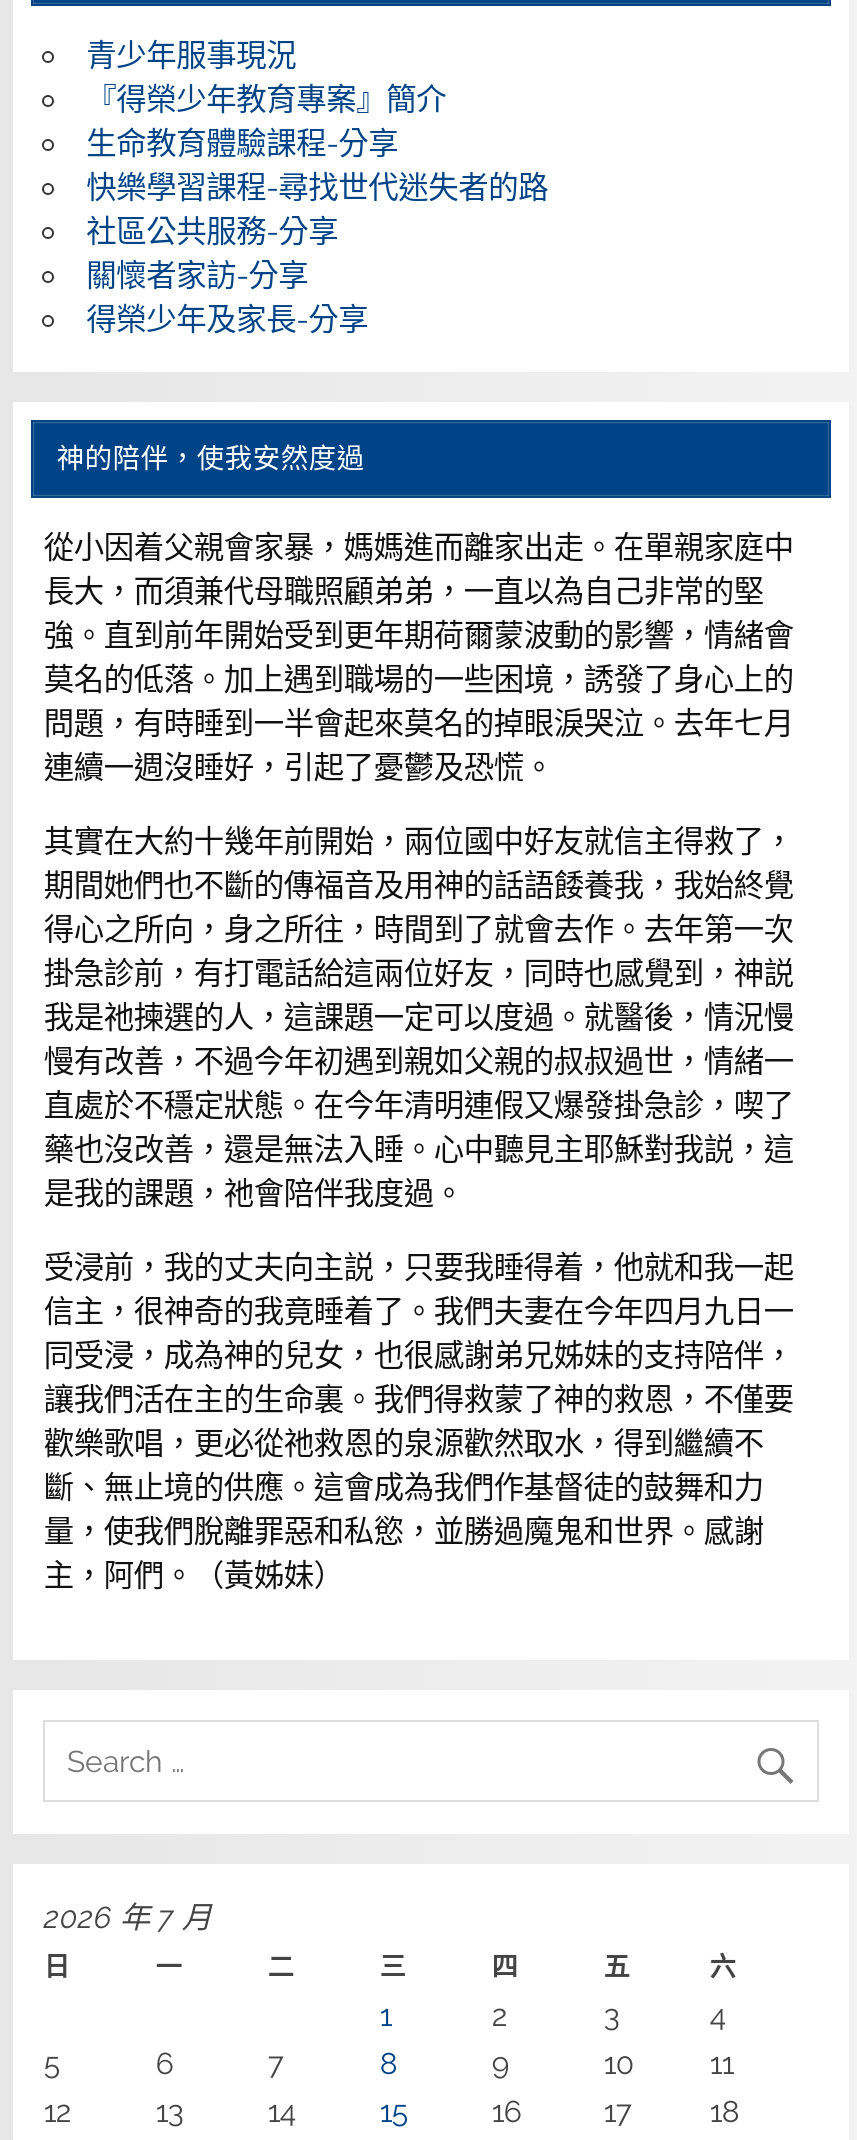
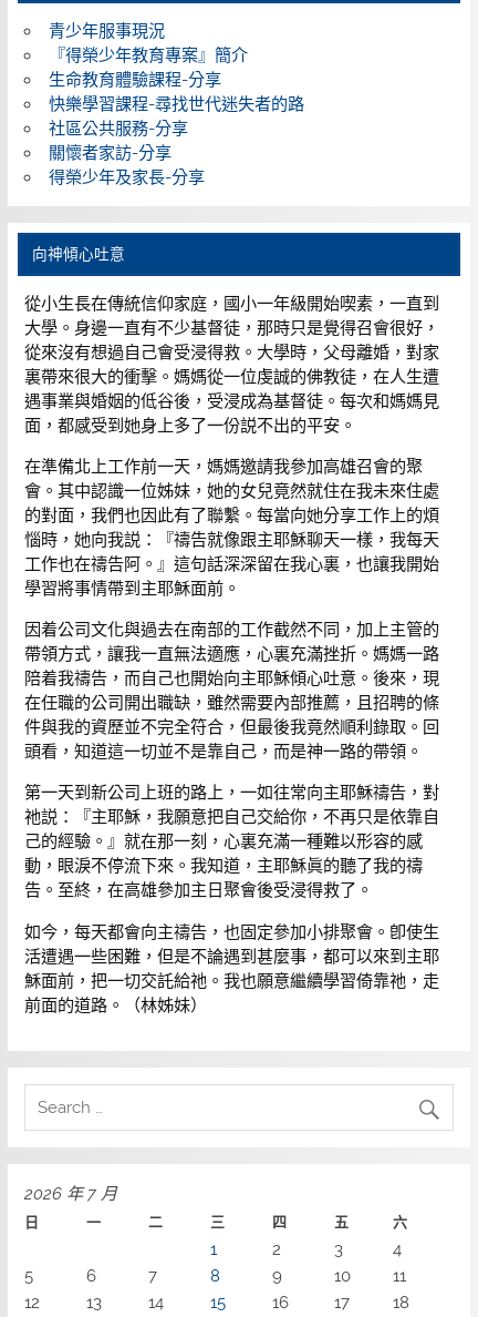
[44,442,794,1594] 神的陪伴，使我安然度過 | 從小因着父親會家暴，媽媽進而離家出走。在單親家庭中 | 長大，而須兼代母職照顧弟弟，一直以為自己非常的堅 | 強。直到前年開始受到更年期荷爾蒙波動的影響，情緒會 | 莫名的低落。加上遇到職場的一些困境，誘發了身心上的 | 問題，有時睡到一半會起來莫名的掉眼淚哭泣。去年七月 | 連續一週沒睡好，引起了憂鬱及恐慌。 | 其實在大約十幾年前開始，兩位國中好友就信主得救了， | 期間她們也不斷的傳福音及用神的話語餧養我，我始終覺 | 得心之所向，身之所往，時間到了就會去作。去年第一次 | 掛急診前，有打電話給這兩位好友，同時也感覺到，神説 | 我是祂揀選的人，這課題一定可以度過。就醫後，情況慢 | 慢有改善，不過今年初遇到親如父親的叔叔過世，情緒一 | 直處於不穩定狀態。在今年清明連假又爆發掛急診，喫了 | 藥也沒改善，還是無法入睡。心中聽見主耶穌對我説，這 | 是我的課題，祂會陪伴我度過。 | 受浸前，我的丈夫向主説，只要我睡得着，他就和我一起 | 信主，很神奇的我竟睡着了。我們夫妻在今年四月九日一 | 同受浸，成為神的兒女，也很感謝弟兄姊妹的支持陪伴， | 讓我們活在主的生命裏。我們得救蒙了神的救恩，不僅要 | 歡樂歌唱，更必從祂救恩的泉源歡然取水，得到繼續不 | 斷、無止境的供應。這會成為我們作基督徒的鼓舞和力 | 量，使我們脫離罪惡和私慾，並勝過魔鬼和世界。感謝 | 主，阿們。（黃姊妹） -> [25,245,440,1015] 向神傾心吐意 | 從小生長在傳統信仰家庭，國小一年級開始喫素，一直到 | 大學。身邊一直有不少基督徒，那時只是覺得召會很好， | 從來沒有想過自己會受浸得救。大學時，父母離婚，對家 | 裏帶來很大的衝擊。媽媽從一位虔誠的佛教徒，在人生遭 | 遇事業與婚姻的低谷後，受浸成為基督徒。每次和媽媽見 | 面，都感受到她身上多了一份説不出的平安。 | 在準備北上工作前一天，媽媽邀請我參加高雄召會的聚 | 會。其中認識一位姊妹，她的女兒竟然就住在我未來住處 | 的對面，我們也因此有了聯繫。每當向她分享工作上的煩 | 惱時，她向我説：『禱告就像跟主耶穌聊天一樣，我每天 | 工作也在禱告阿。』這句話深深留在我心裏，也讓我開始 | 學習將事情帶到主耶穌面前。 | 因着公司文化與過去在南部的工作截然不同，加上主管的 | 帶領方式，讓我一直無法適應，心裏充滿挫折。媽媽一路 | 陪着我禱告，而自己也開始向主耶穌傾心吐意。後來，現 | 在任職的公司開出職缺，雖然需要內部推薦，且招聘的條 | 件與我的資歷並不完全符合，但最後我竟然順利錄取。回 | 頭看，知道這一切並不是靠自己，而是神一路的帶領。 | 第一天到新公司上班的路上，一如往常向主耶穌禱告，對 | 祂説：『主耶穌，我願意把自己交給你，不再只是依靠自 | 己的經驗。』就在那一刻，心裏充滿一種難以形容的感 | 動，眼淚不停流下來。我知道，主耶穌眞的聽了我的禱 | 告。至終，在高雄參加主日聚會後受浸得救了。 | 如今，每天都會向主禱告，也固定參加小排聚會。卽使生 | 活遭遇一些困難，但是不論遇到甚麼事，都可以來到主耶 | 穌面前，把一切交託給祂。我也願意繼續學習倚靠祂，走 | 前面的道路。（林姊妹）

